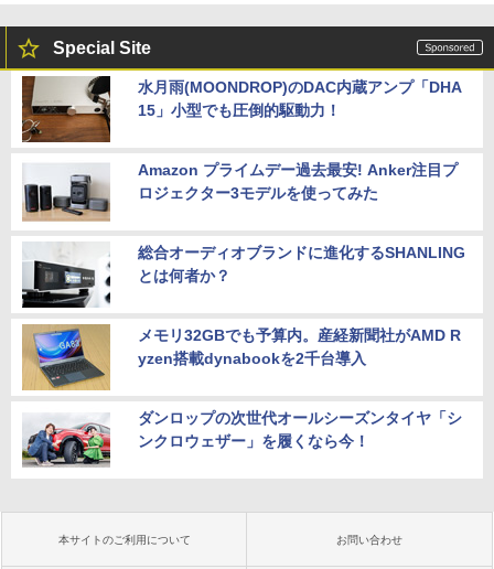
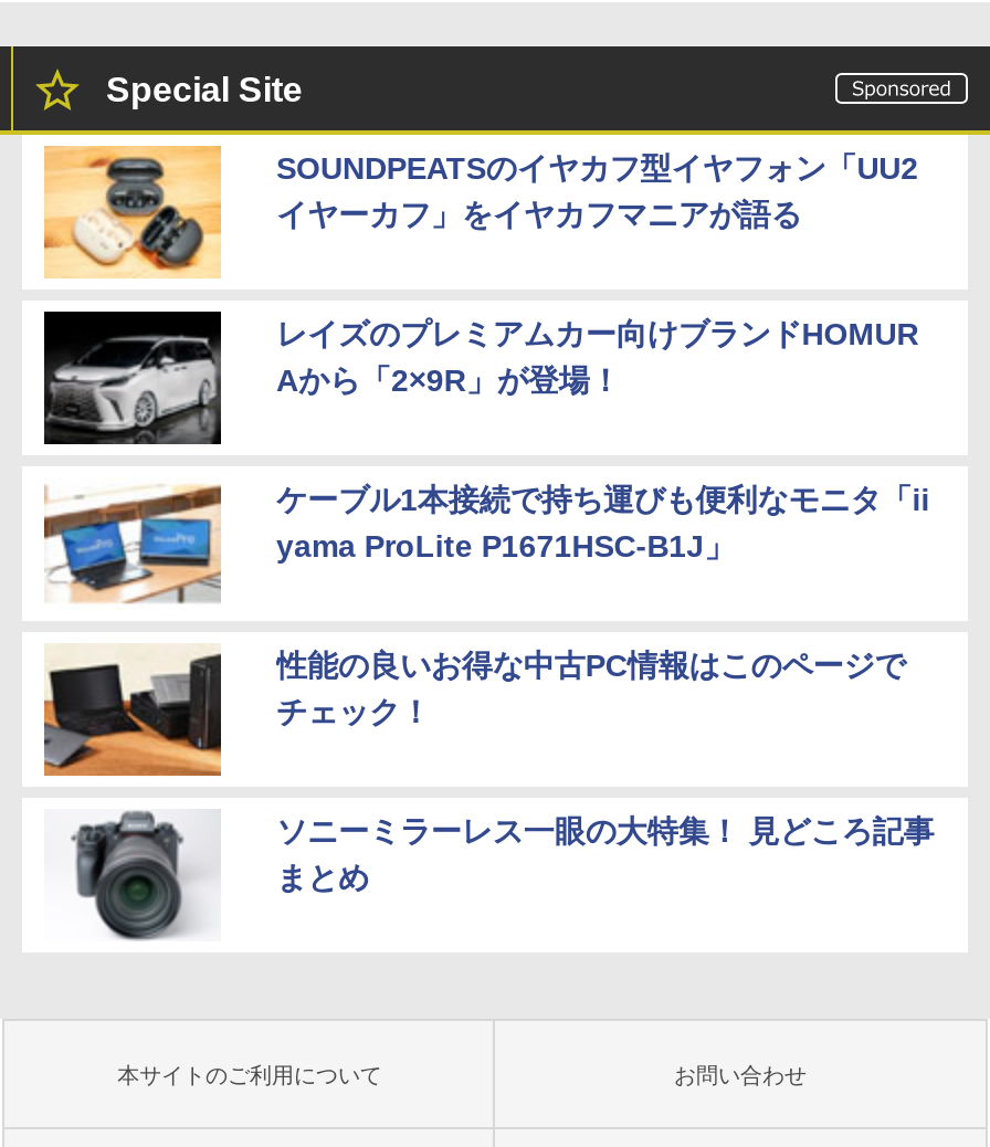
[21,75,462,143] [image] | 水月雨(MOONDROP)のDAC内蔵アンプ「DHA | 15」小型でも圧倒的駆動力！ -> [42,144,919,278] [image] | SOUNDPEATSのイヤカフ型イヤフォン「UU2 | イヤーカフ」をイヤカフマニアが語る
[22,159,457,225] [image] | Amazon プライムデー過去最安! Anker注目プ | ロジェクター3モデルを使ってみた -> [42,309,919,446] [image] | レイズのプレミアムカー向けブランドHOMUR | Aから「2×9R」が登場！
[21,243,465,309] [image] | 総合オーディオブランドに進化するSHANLING | とは何者か？ -> [42,482,930,610] [image] | ケーブル1本接続で持ち運びも便利なモニタ「ii | yama ProLite P1671HSC-B1J」
[21,324,461,390] [image] | メモリ32GBでも予算内。産経新聞社がAMD R | yzen搭載dynabookを2千台導入 -> [42,645,905,776] [image] | 性能の良いお得な中古PC情報はこのページで | チェック！
[21,408,462,472] [image] | ダンロップの次世代オールシーズンタイヤ「シ | ンクロウェザー」を履くなら今！ -> [44,809,934,941] [image] | ソニーミラーレス一眼の大特集！ 見どころ記事 | まとめ

